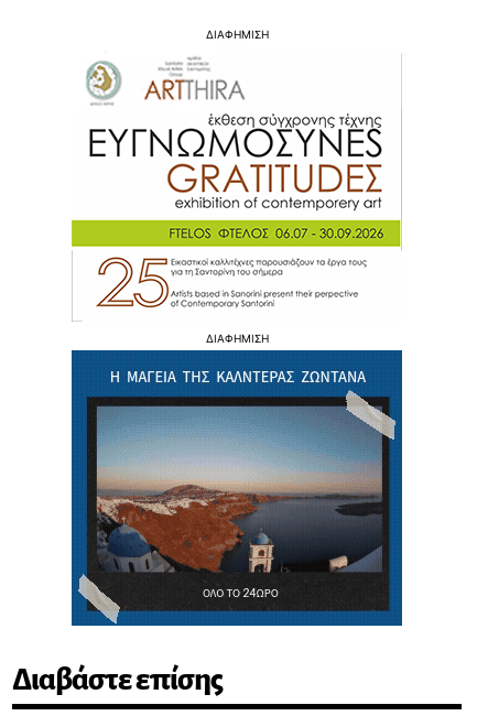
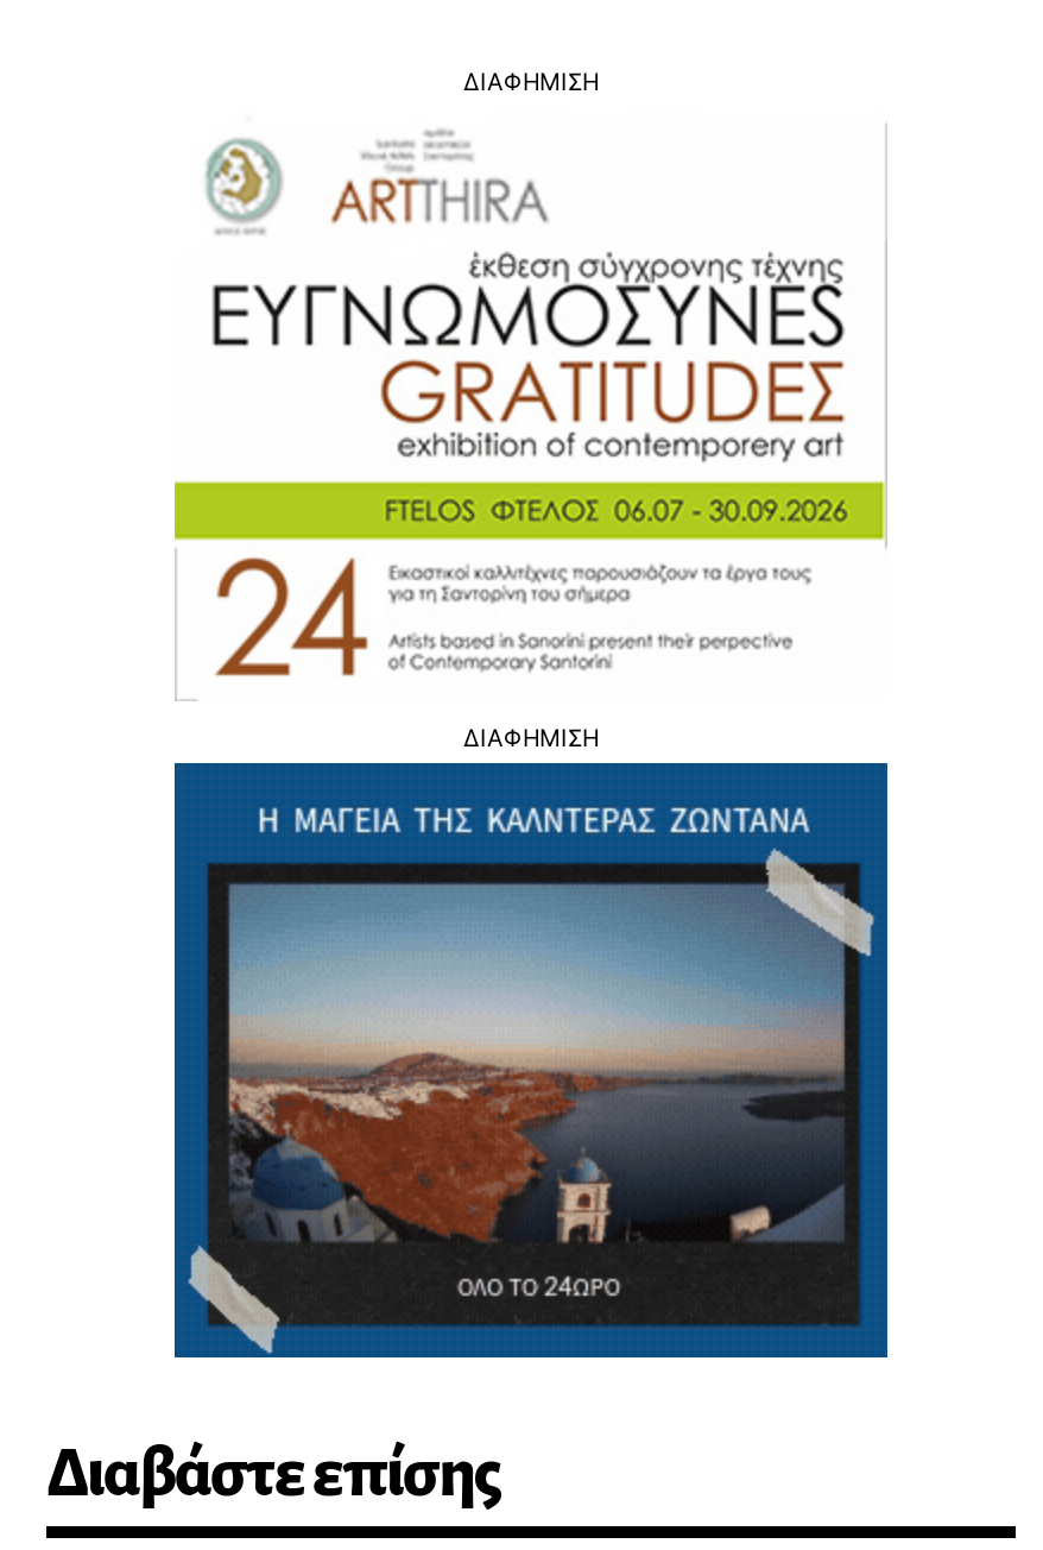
[91,256,170,310] [image] -> [215,556,384,678] [image]

